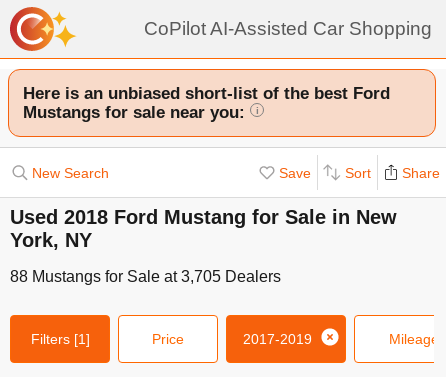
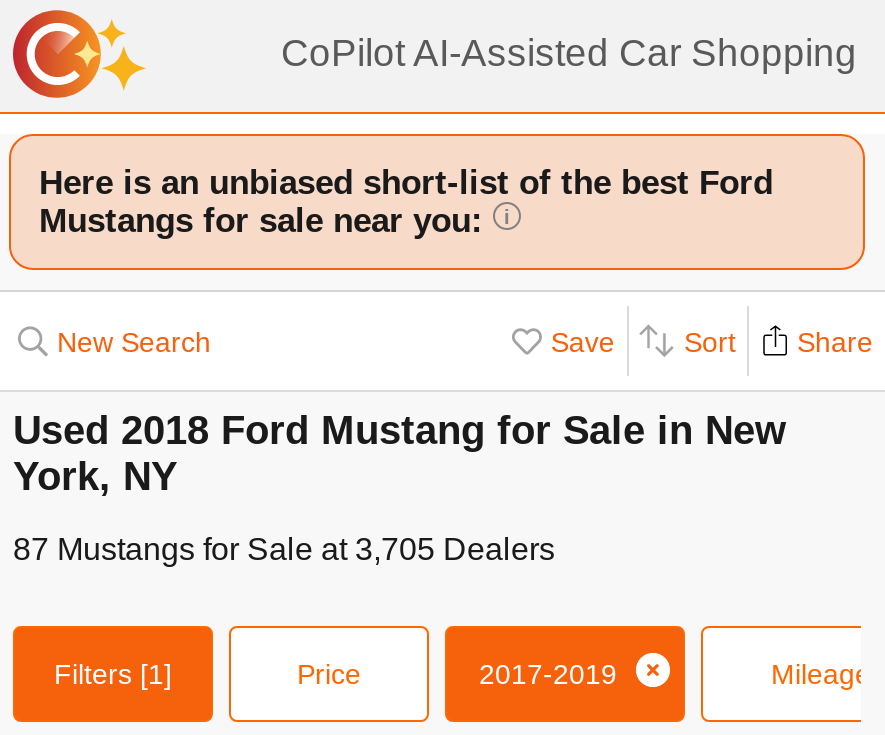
[10,268,281,285] 88 Mustangs for Sale at 3,705 Dealers -> [13,532,555,566] 87 Mustangs for Sale at 3,705 Dealers

